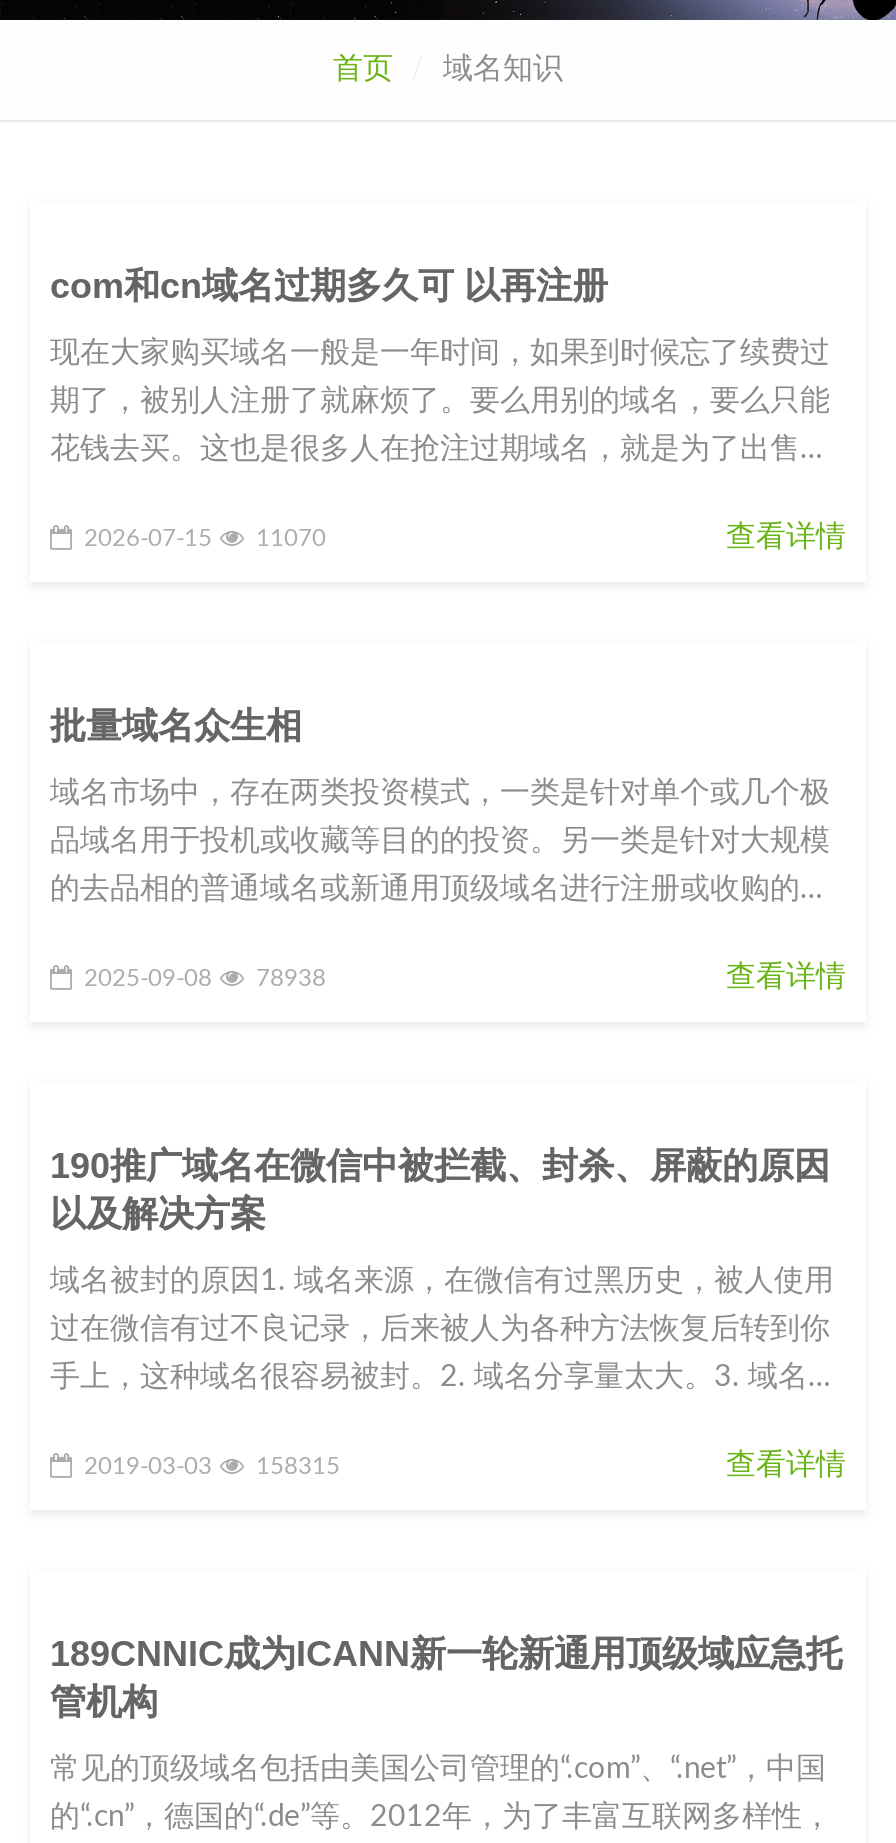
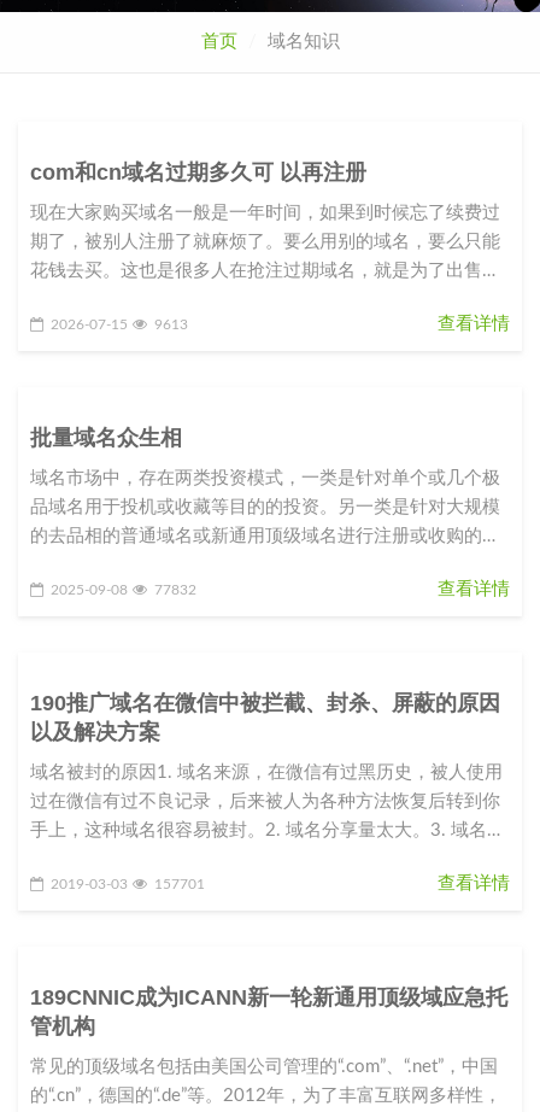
[78,526,326,550] 2026-07-15 11070 -> [47,317,188,332] 2026-07-15 9613
[78,966,326,990] 2025-09-08 78938 -> [47,583,196,597] 2025-09-08 77832
[78,1454,340,1478] 2019-03-03 158315 -> [47,877,205,891] 2019-03-03 157701

